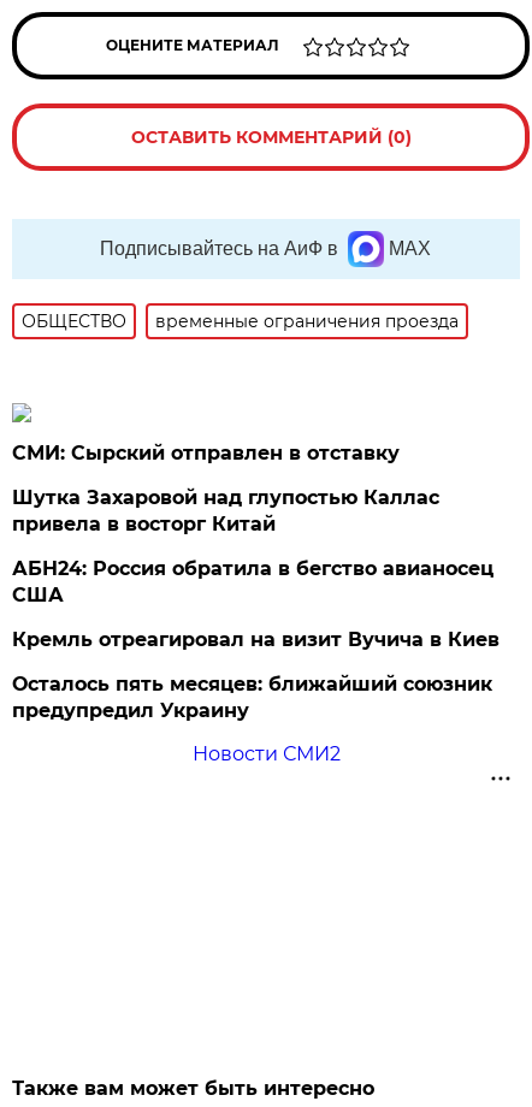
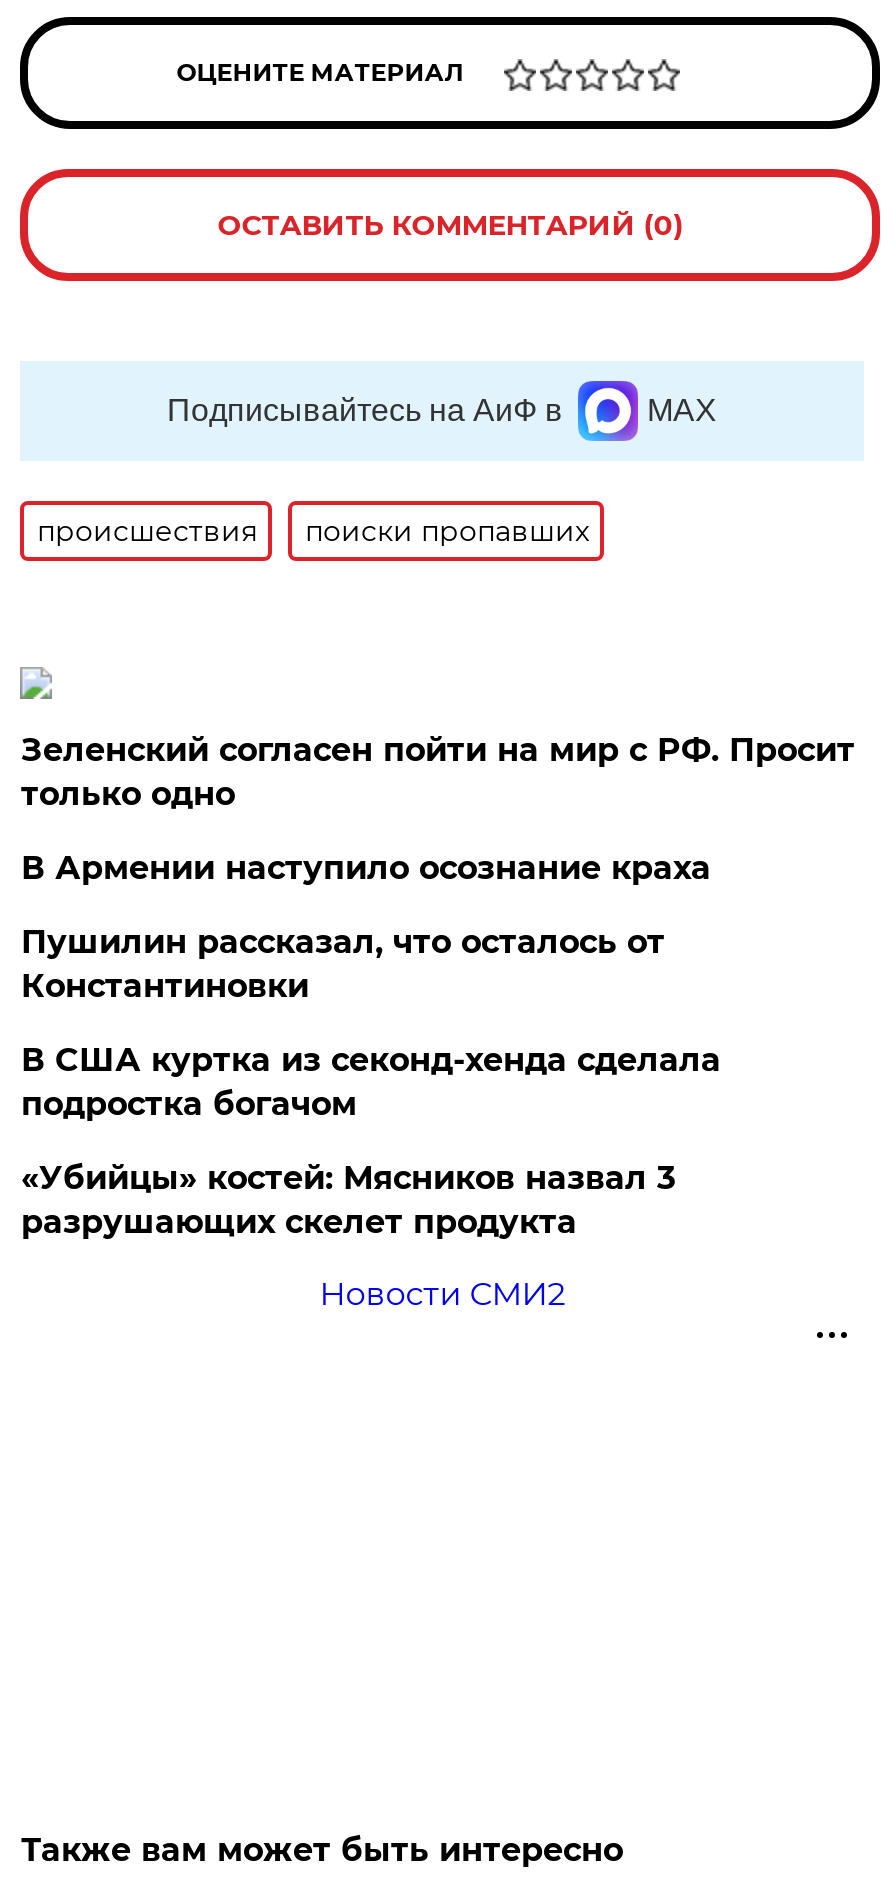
[22,310,459,332] ОБЩЕСТВО | временные ограничения проезда -> [37,513,589,549] происшествия | поиски пропавших
[13,441,400,464] СМИ: Сырский отправлен в отставку -> [21,731,855,813] Зеленский согласен пойти на мир с РФ. Просит | только одно
[13,486,440,535] Шутка Захаровой над глупостью Каллас | привела в восторг Китай -> [21,849,711,887] В Армении наступило осознание краха
[13,557,494,606] АБН24: Россия обратила в бегство авианосец | США -> [21,923,665,1005] Пушилин рассказал, что осталось от | Константиновки
[13,628,500,651] Кремль отреагировал на визит Вучича в Киев -> [21,1041,721,1123] В США куртка из секонд-хенда сделала | подростка богачом
[13,673,493,722] Осталось пять месяцев: ближайший союзник | предупредил Украину -> [21,1159,675,1241] «Убийцы» костей: Мясников назвал 3 | разрушающих скелет продукта

